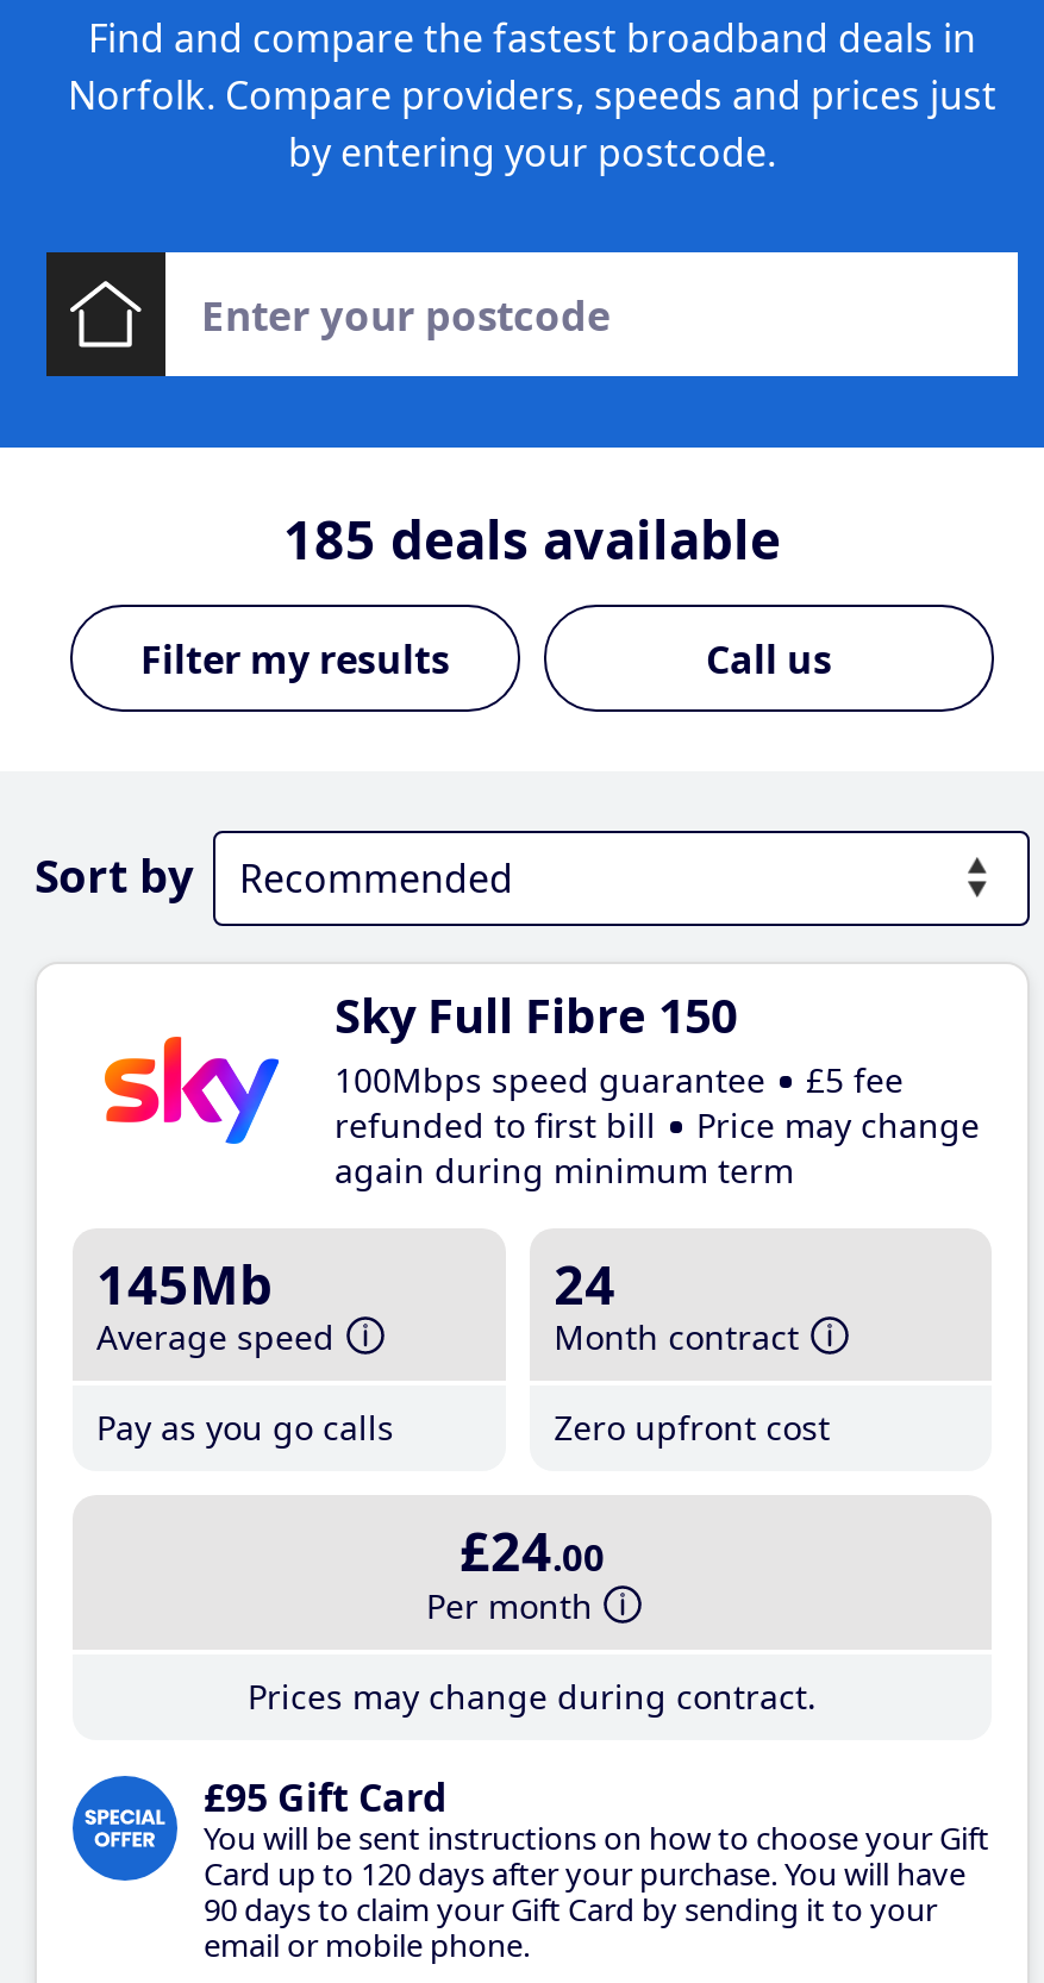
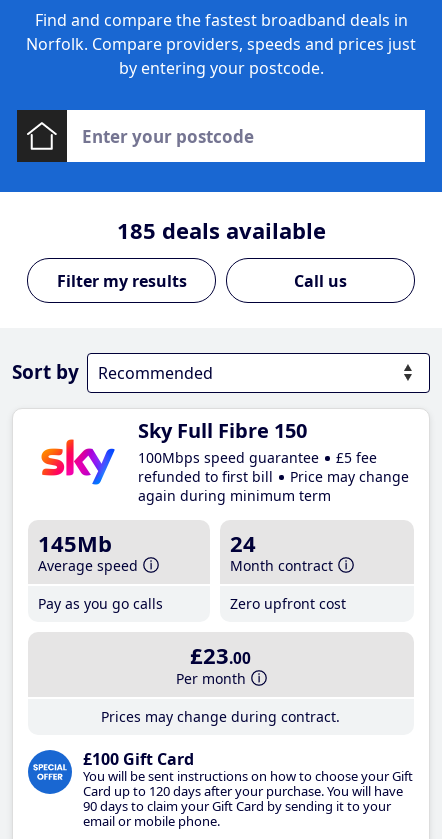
[460,1514,605,1585] £24.00 -> [190,640,251,670] £23.00
[204,1770,446,1822] £95 Gift Card -> [83,747,194,769] £100 Gift Card

